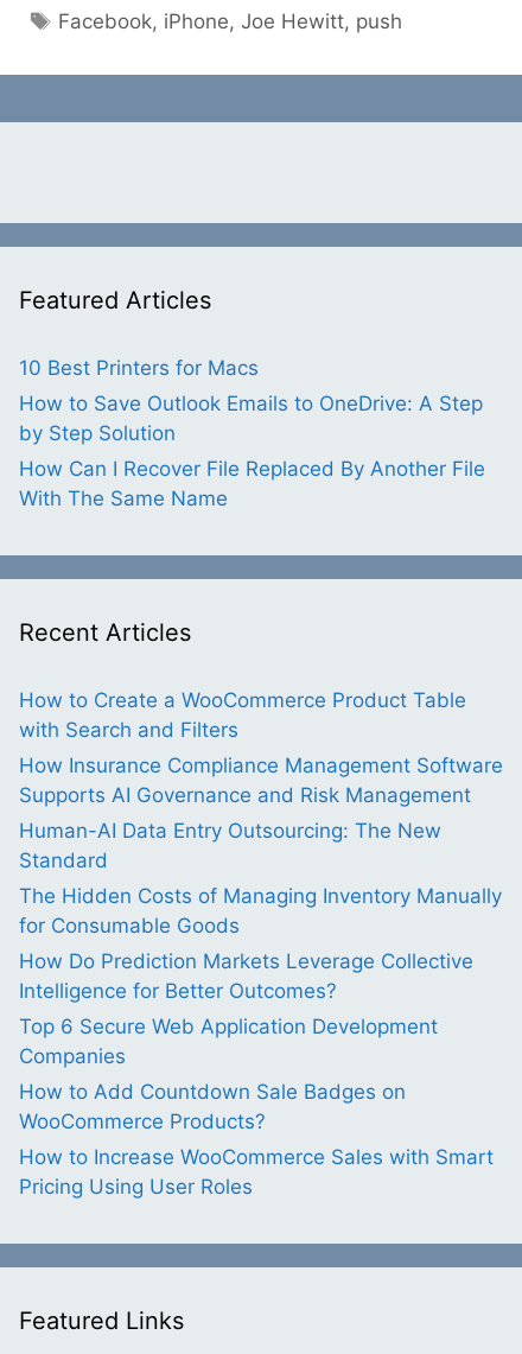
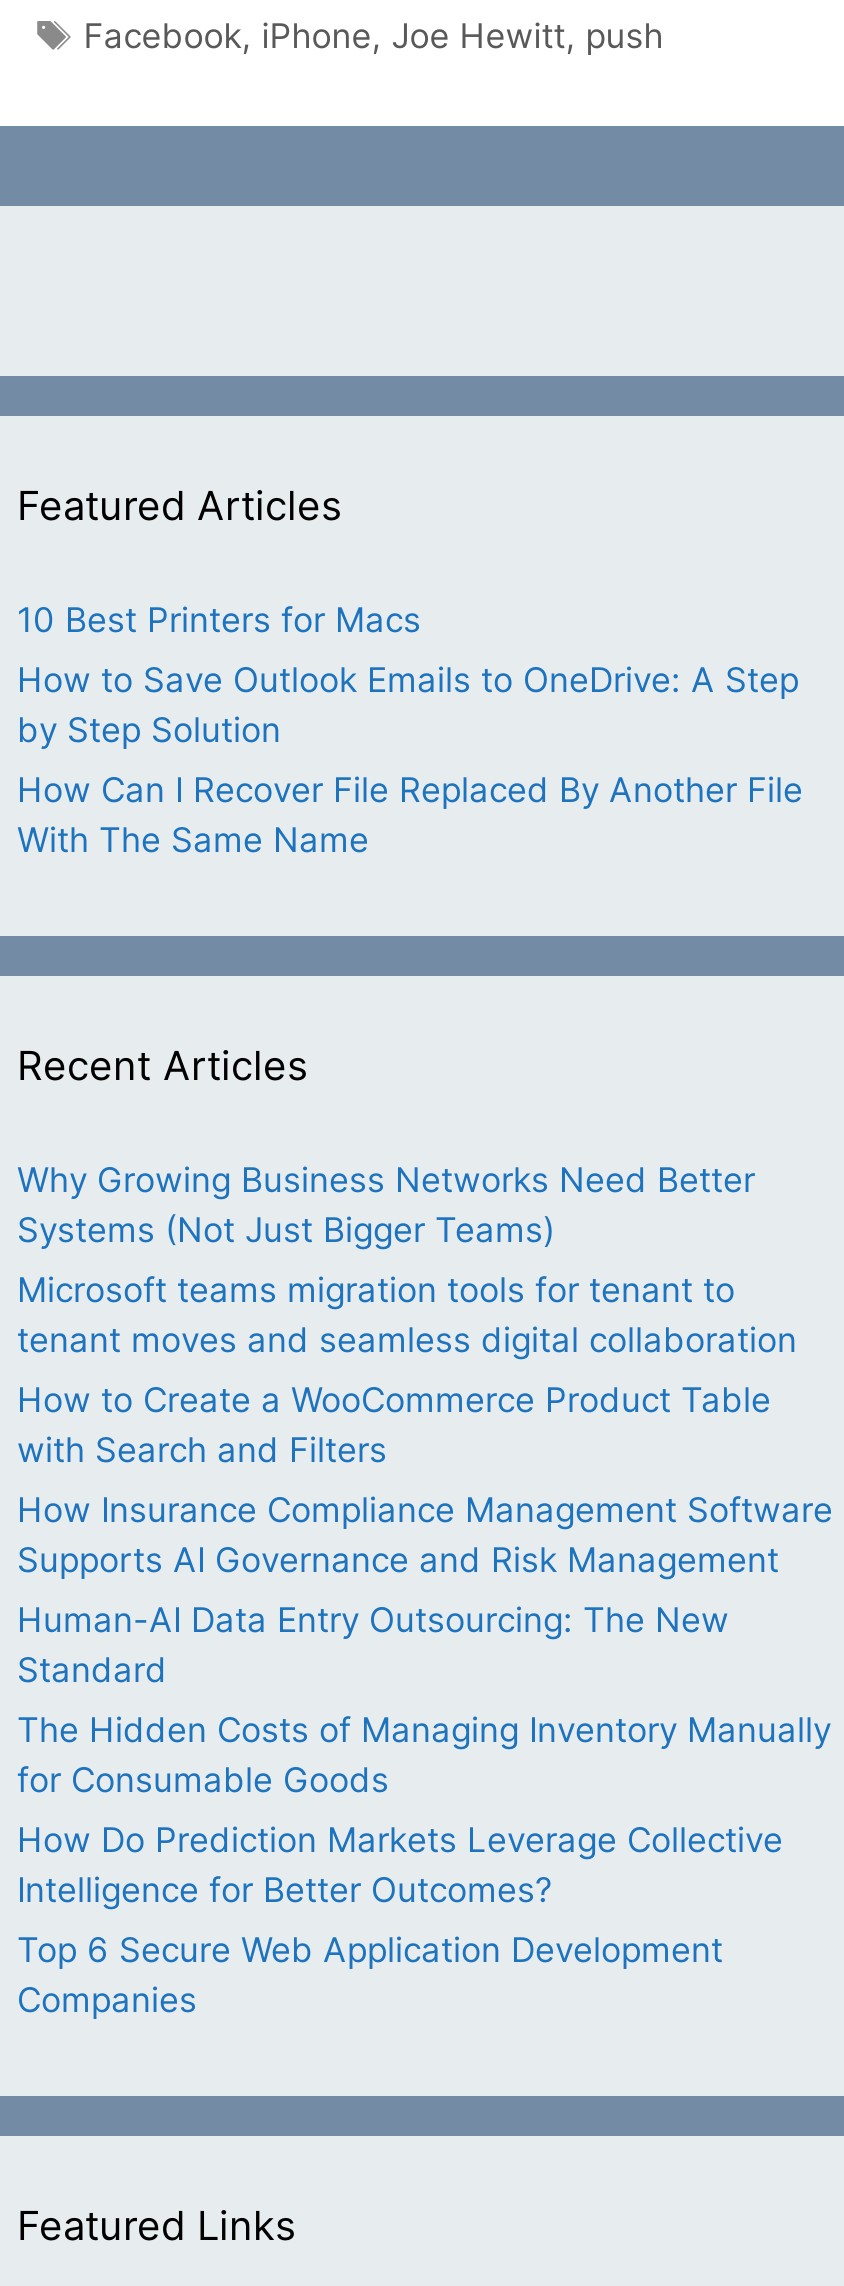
none -> [17,1160,797,1360] Why Growing Business Networks Need Better | Systems (Not Just Bigger Teams) | Microsoft teams migration tools for tenant to | tenant moves and seamless digital collaboration
moved [19,689,503,1068] -> [17,1380,833,2020]: How to Create a WooCommerce Product Table | with Search and Filters | How Insurance Compliance Management Software | ... | Top 6 Secure Web Application Development | Companies
[19,1080,494,1199] How to Add Countdown Sale Badges on | WooCommerce Products? | How to Increase WooCommerce Sales with Smart | Pricing Using User Roles -> none

